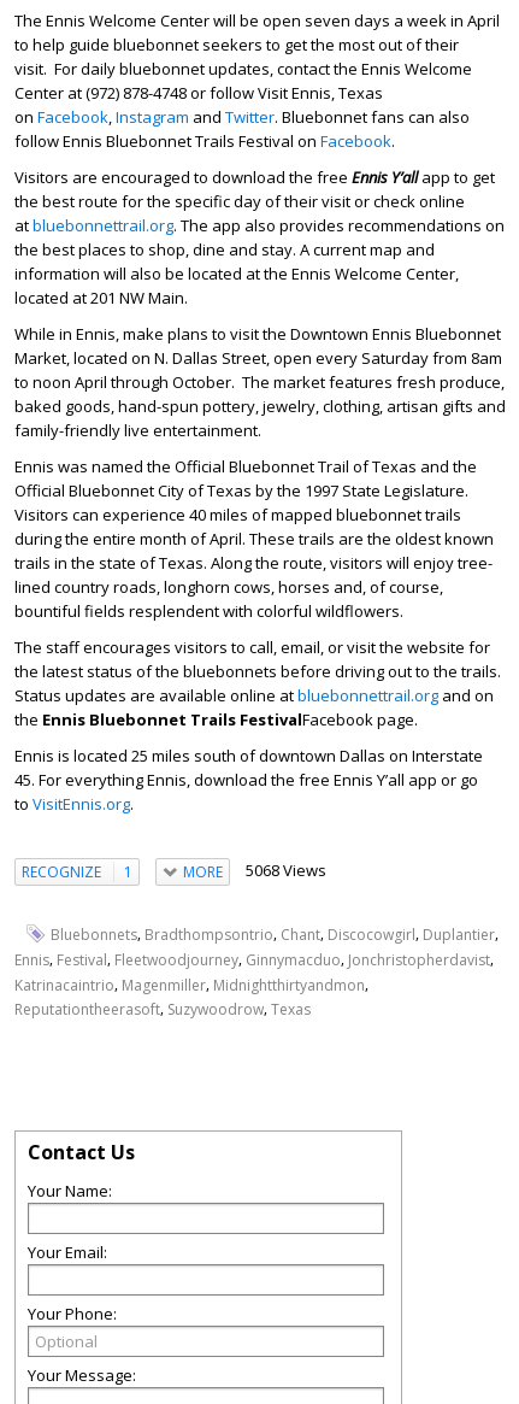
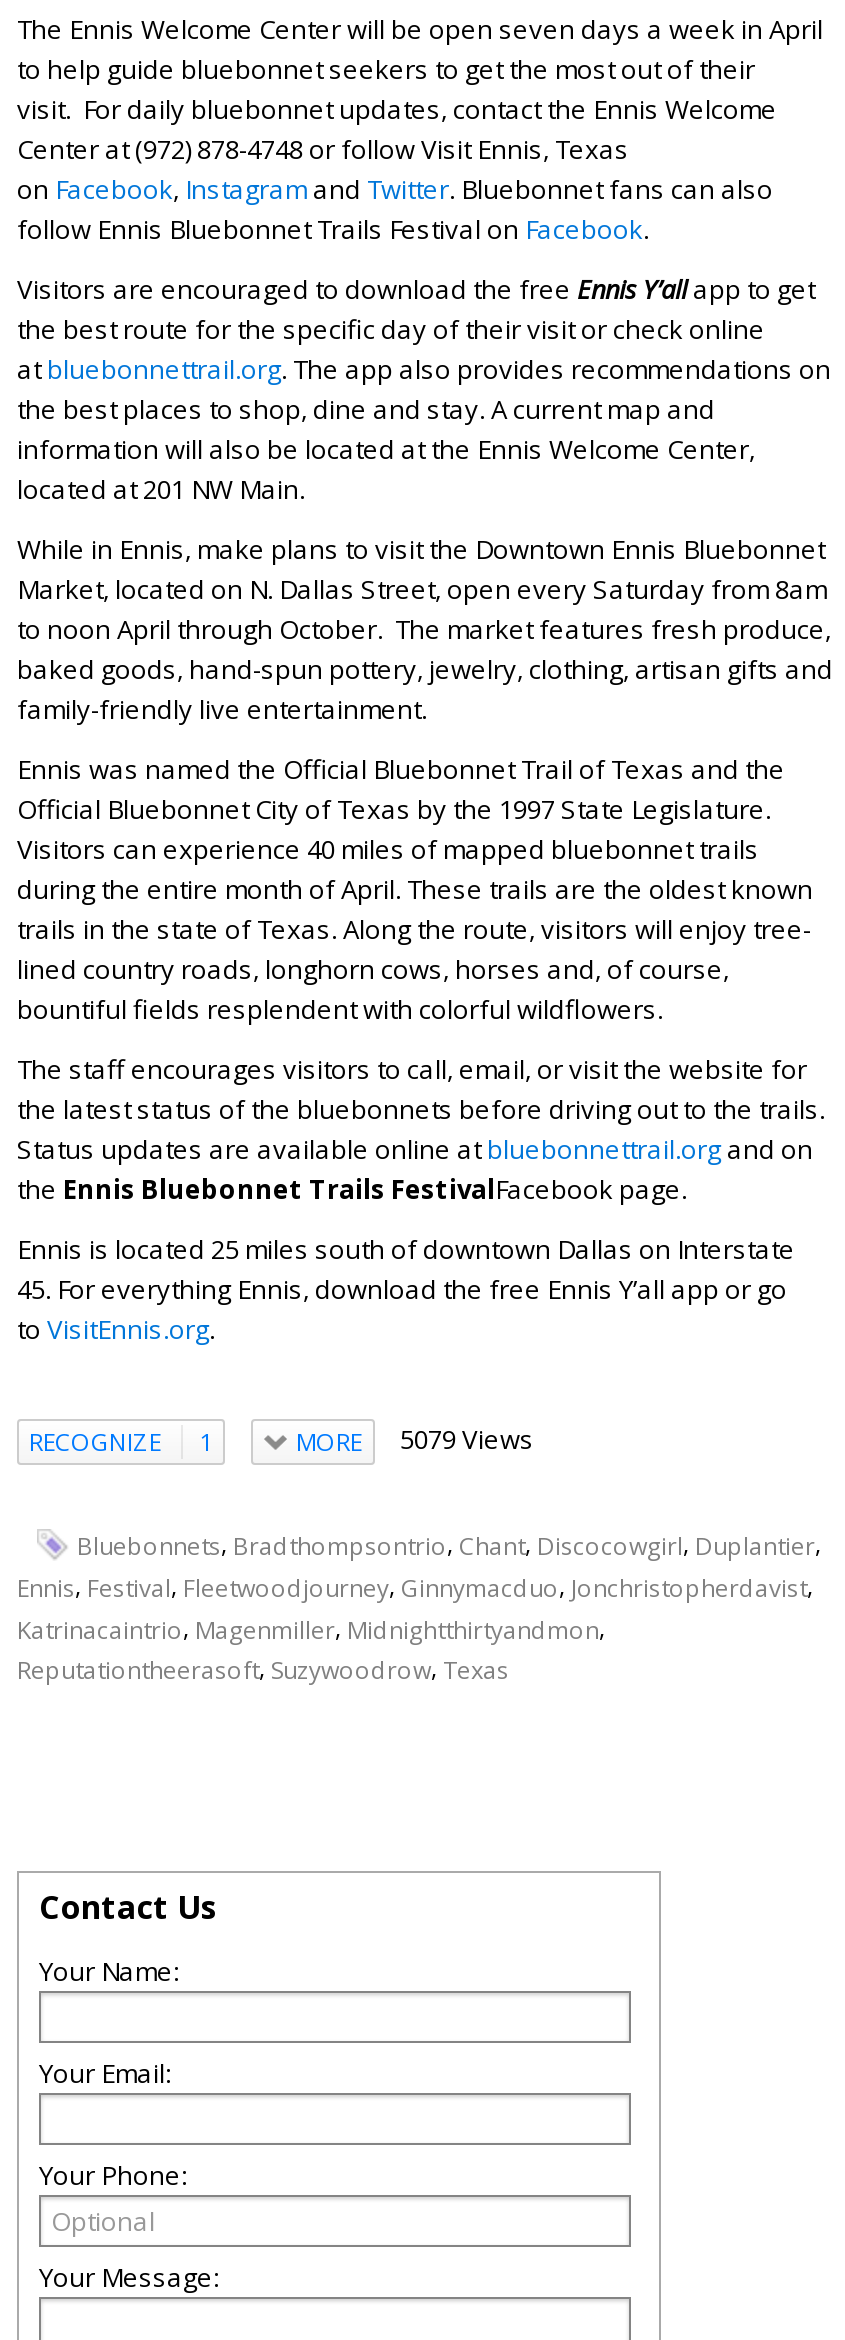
[182,859,326,882] MORE 5068 Views -> [296,1421,534,1459] MORE 5079 Views

